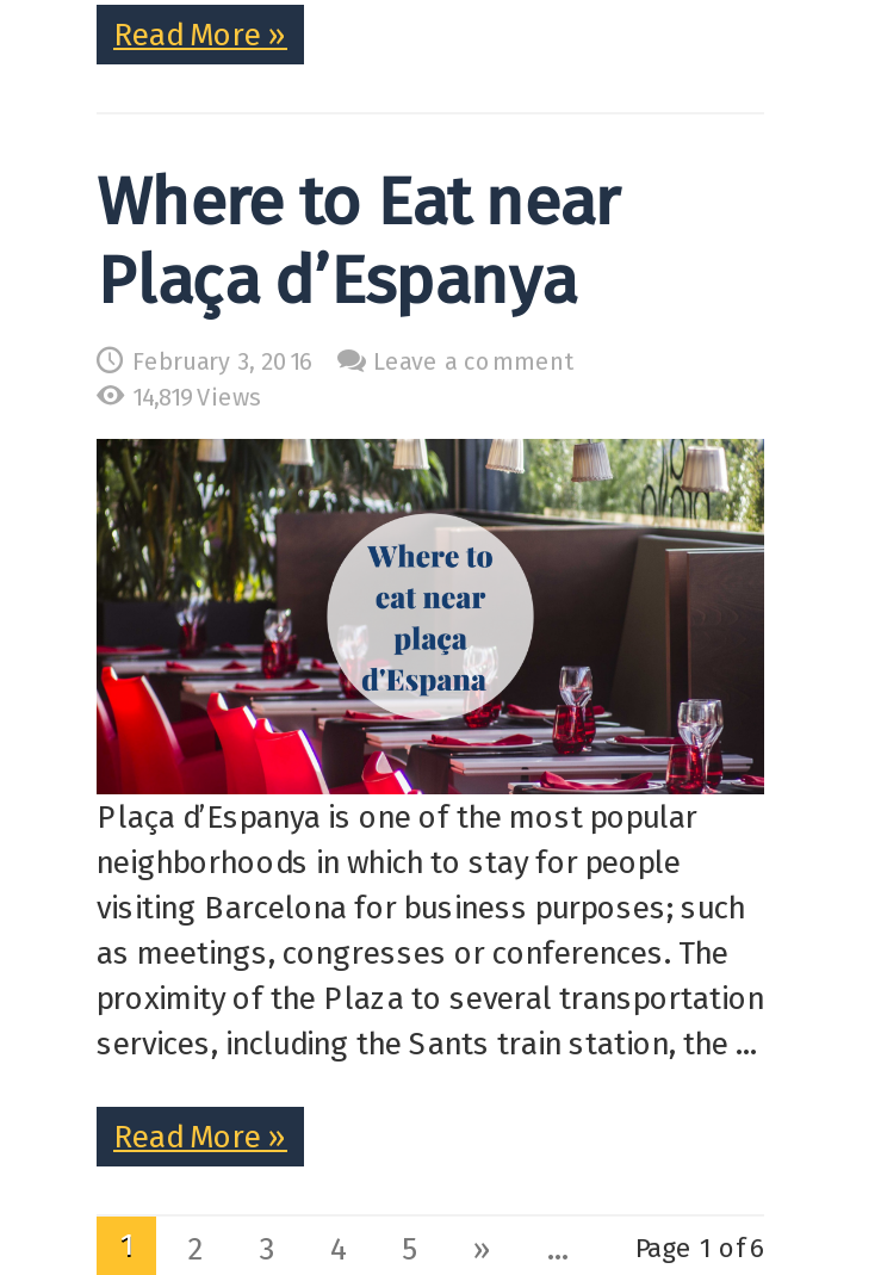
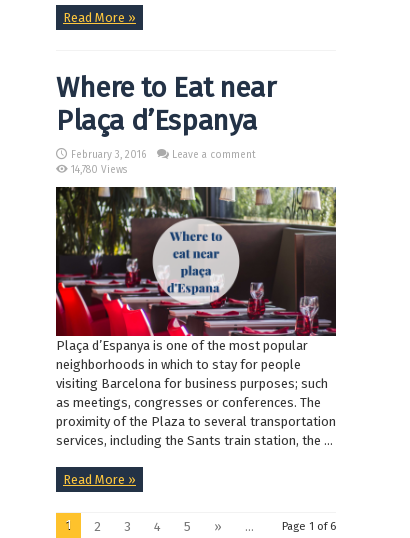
[132,384,259,413] 14,819 Views -> [71,164,127,176] 14,780 Views

